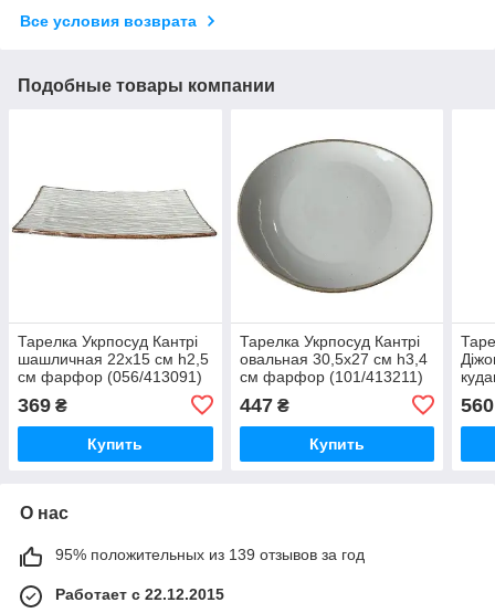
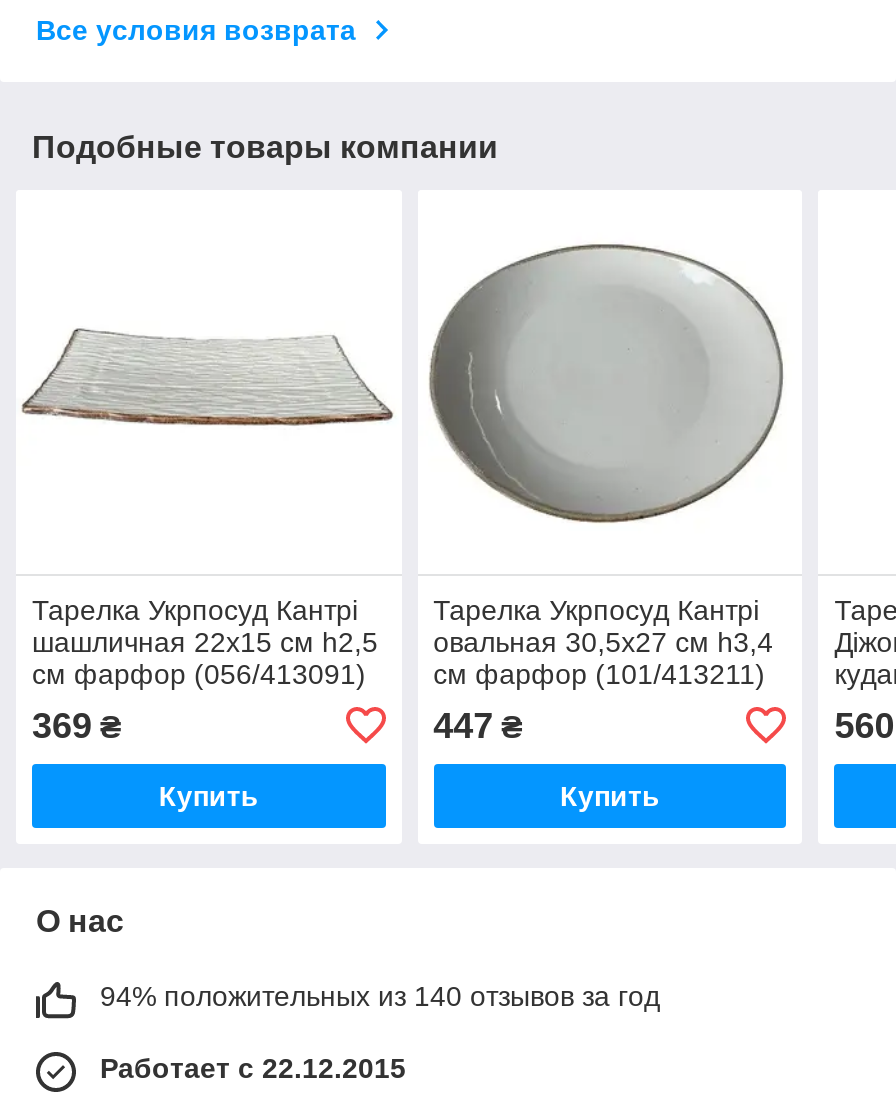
[55,545,365,563] 95% положительных из 139 отзывов за год -> [100,980,660,1012] 94% положительных из 140 отзывов за год

